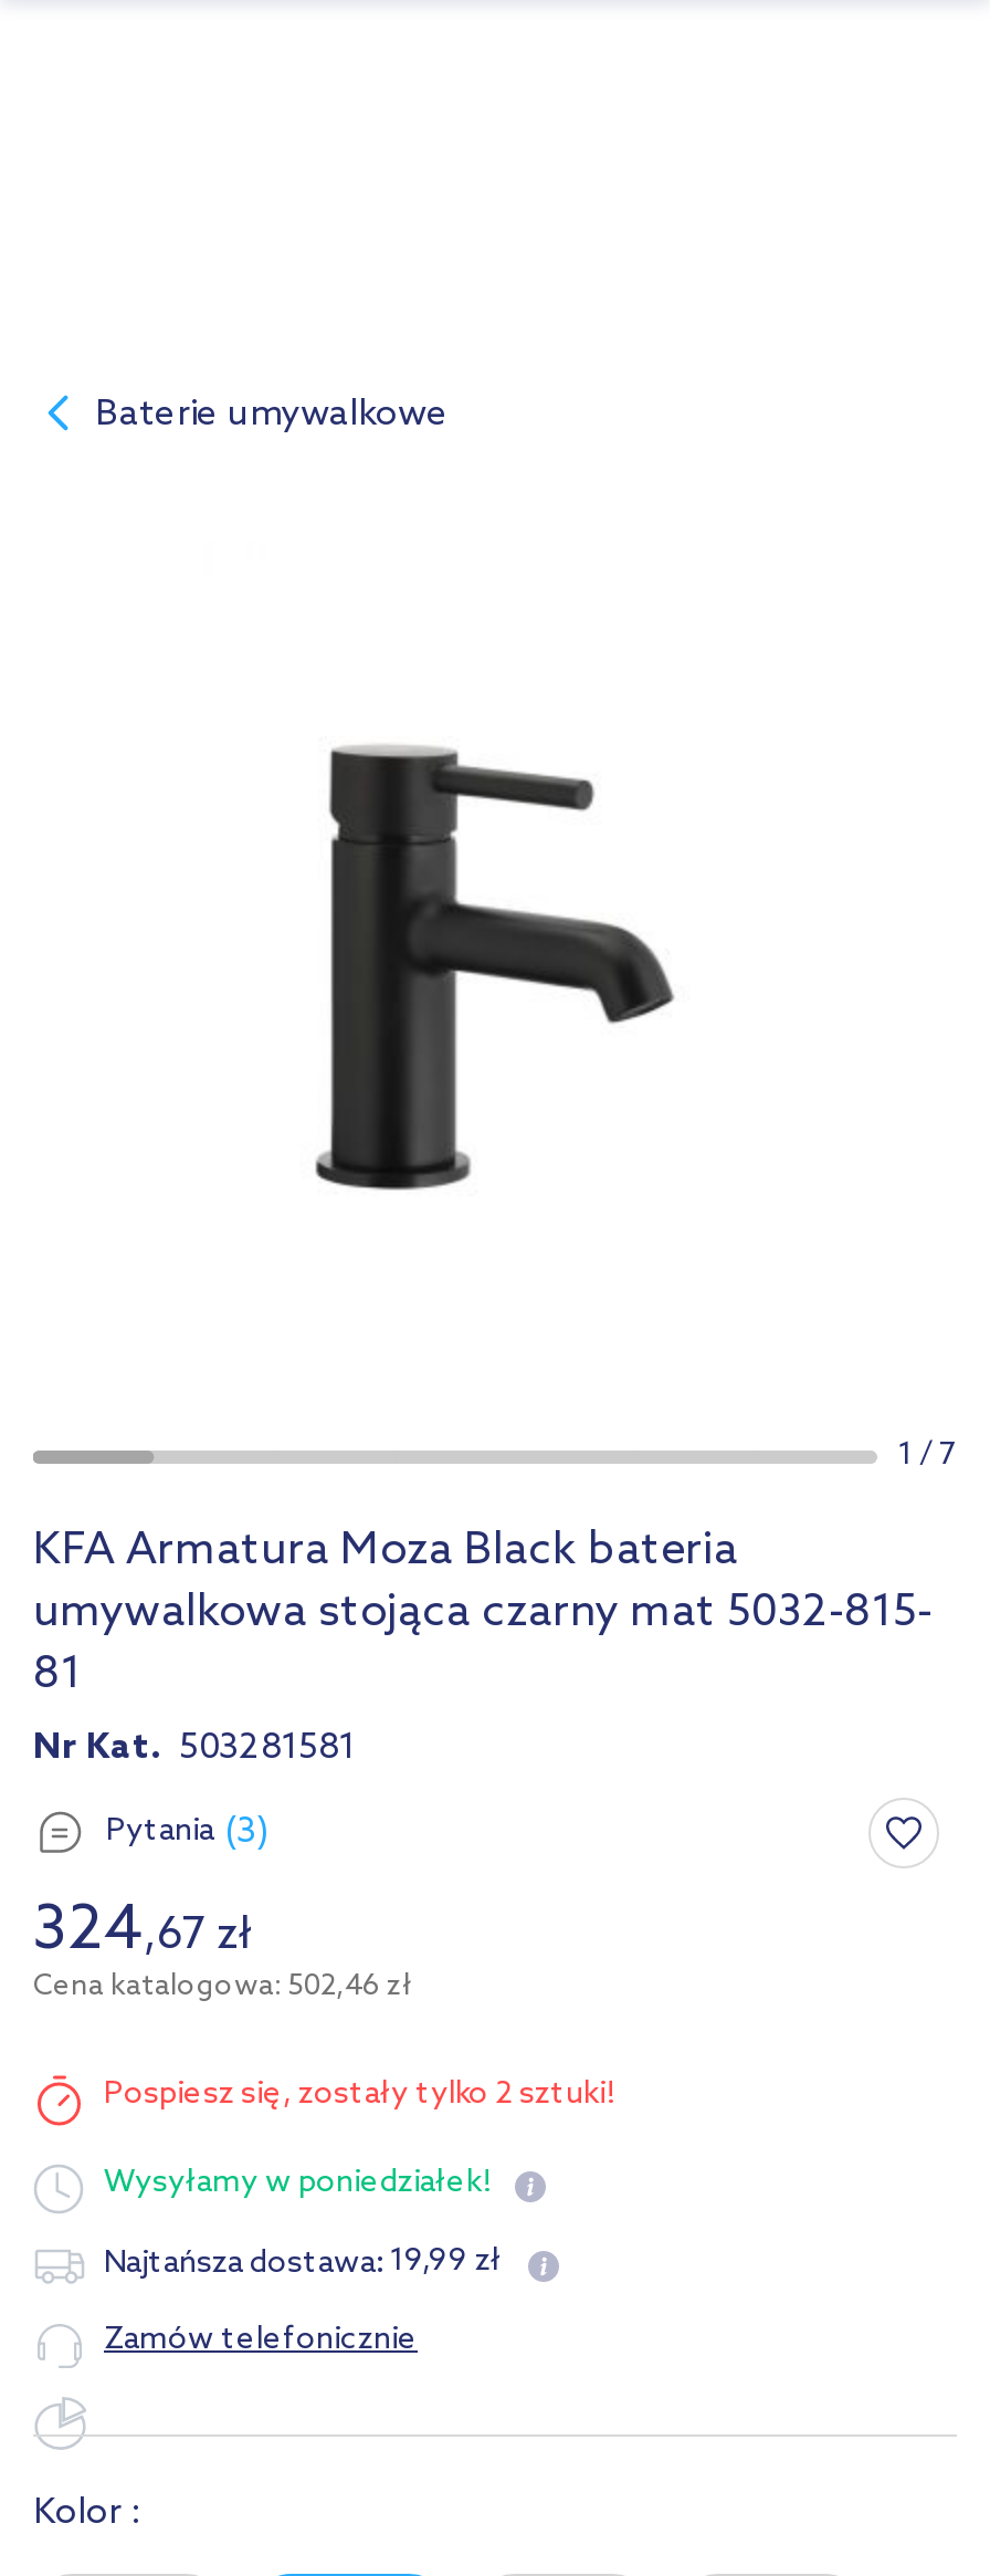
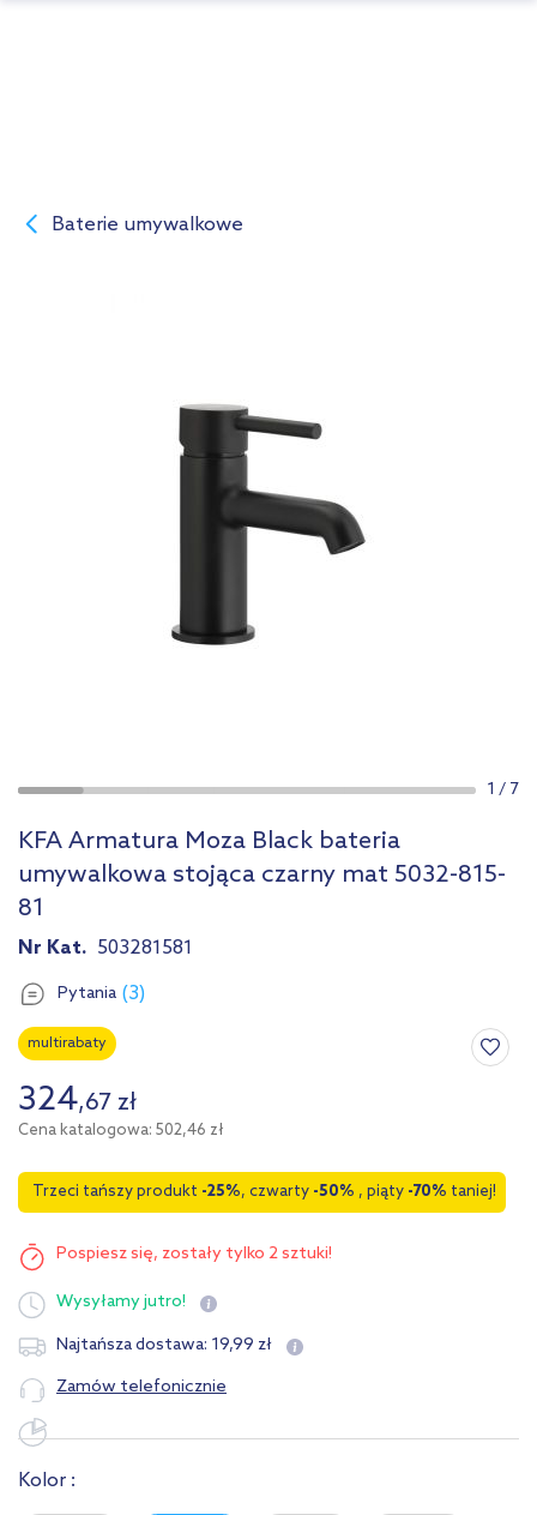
none -> [28,1035,107,1052] multirabaty
none -> [32,1183,496,1201] Trzeci tańszy produkt -25%, czwarty -50%, piąty -70% taniej!
[104,2165,488,2203] Wysyłamy w poniedziałek! -> [56,1292,186,1312] Wysyłamy jutro!

